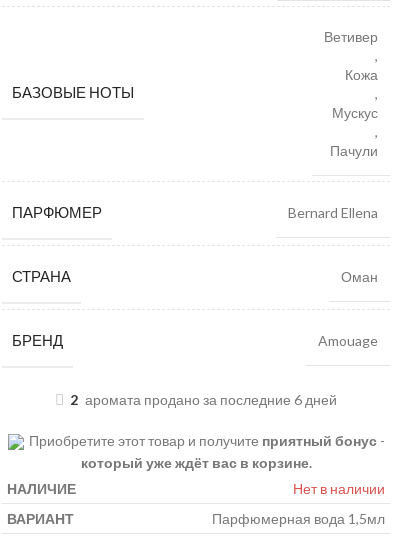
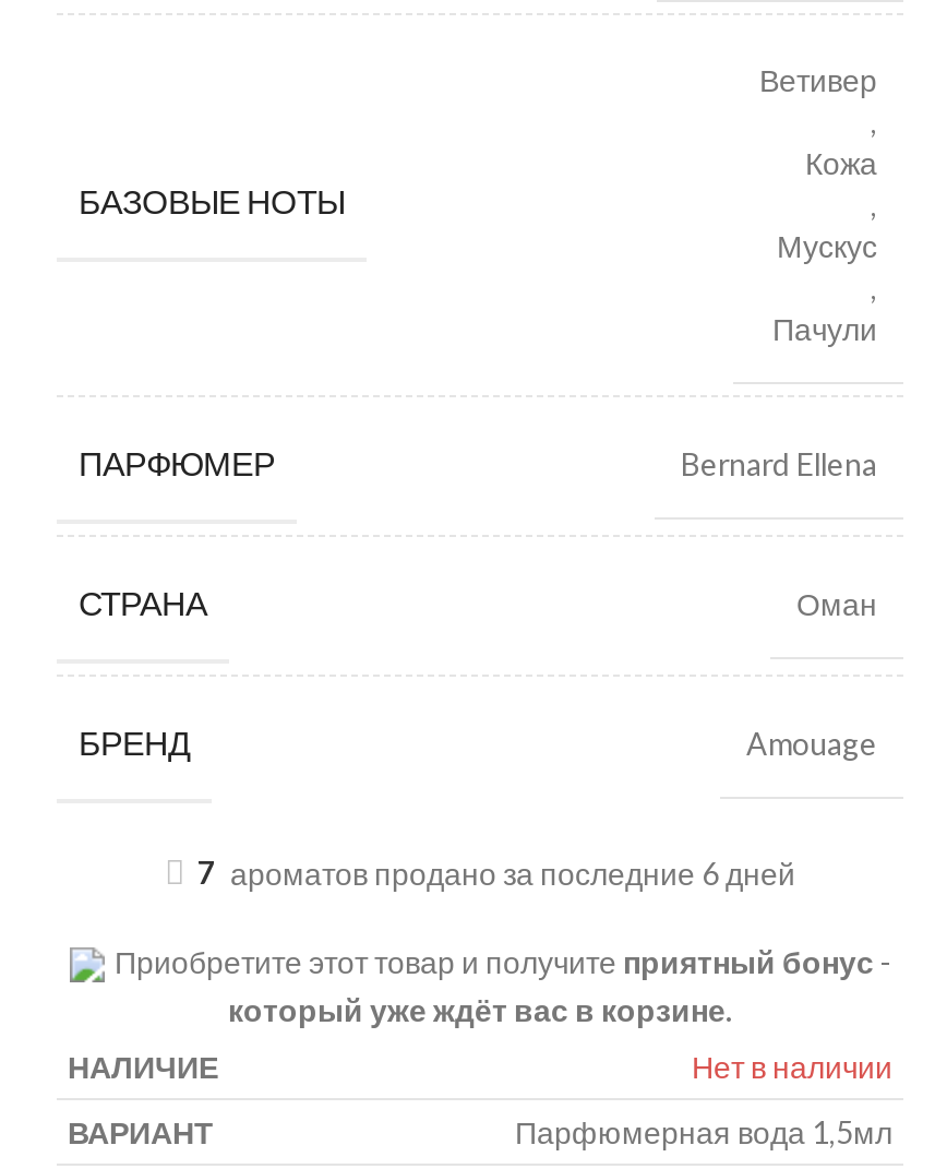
[70,391,337,408] 2 аромата продано за последние 6 дней -> [197,854,795,891] 7 ароматов продано за последние 6 дней

